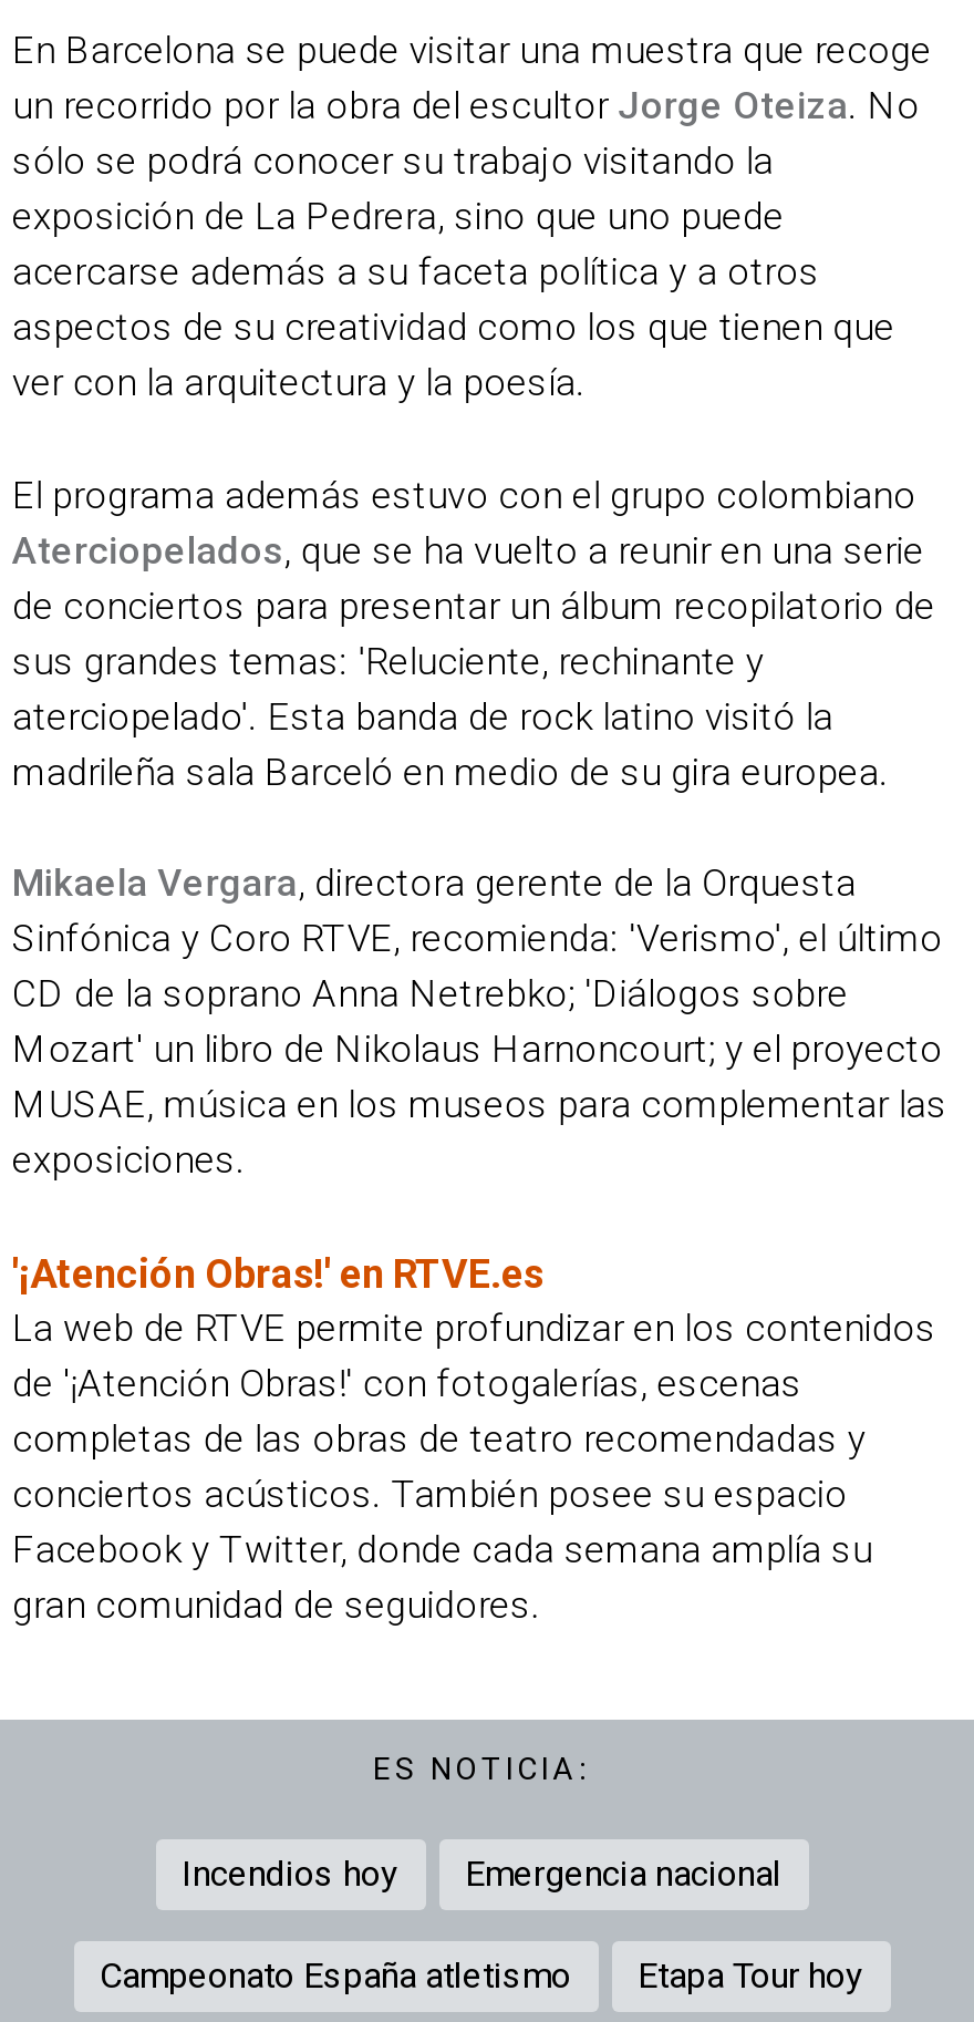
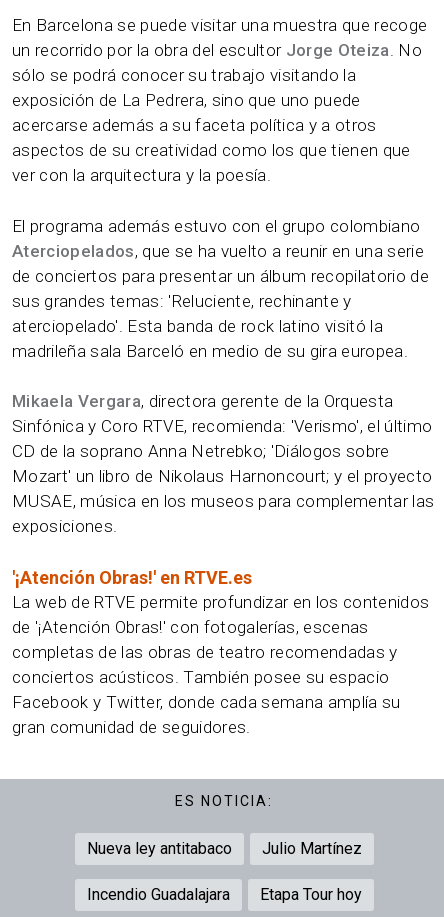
[182,1853,781,1895] Incendios hoy | Emergencia nacional -> [86,839,361,858] Nueva ley antitabaco | Julio Martínez
[100,1955,571,1997] Campeonato España atletismo -> [86,885,229,904] Incendio Guadalajara

